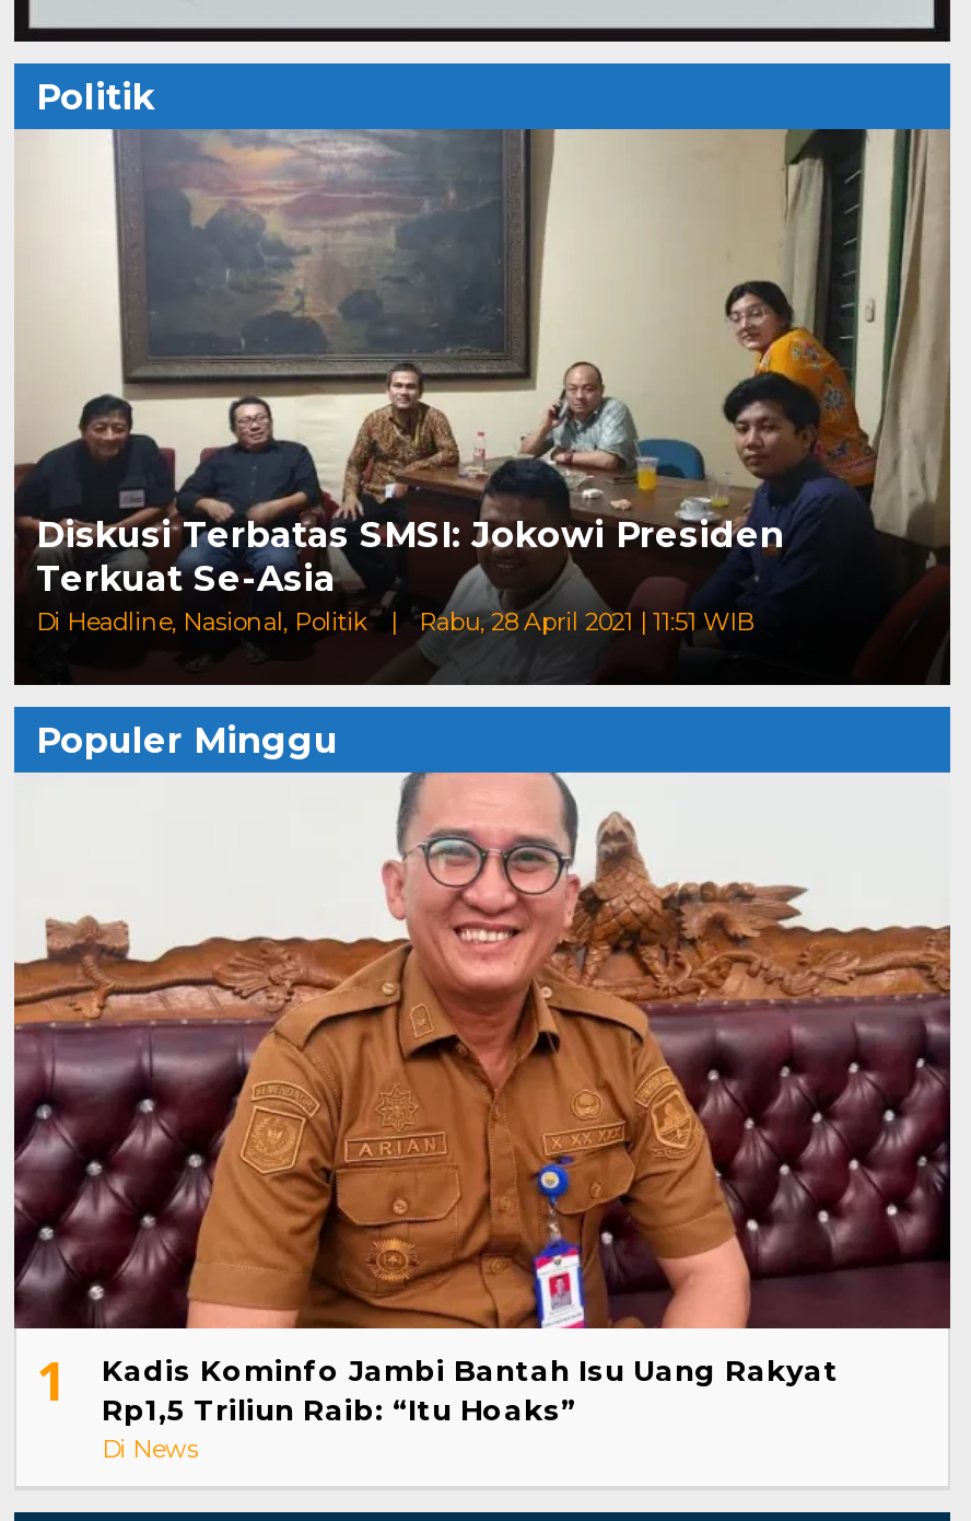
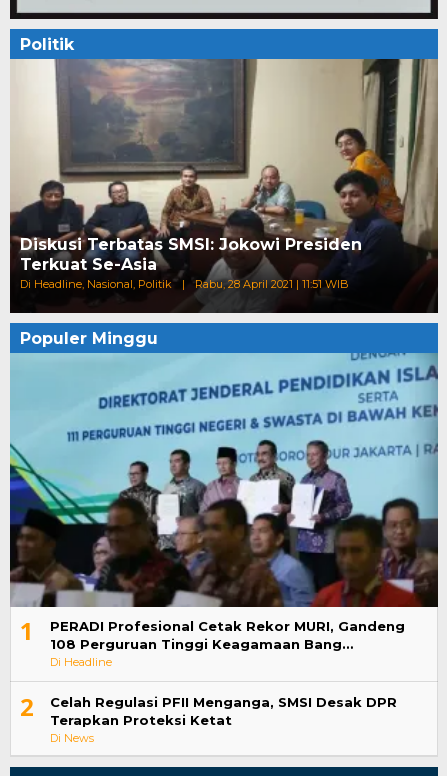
[12,770,952,1427] [image] | Kadis Kominfo Jambi Bantah Isu Uang Rakyat | Rp1,5 Triliun Raib: “Itu Hoaks” -> [9,352,439,728] [image] | PERADI Profesional Cetak Rekor MURI, Gandeng | 108 Perguruan Tinggi Keagamaan Bang… | Di Headline | 2 | Celah Regulasi PFII Menganga, SMSI Desak DPR | Terapkan Proteksi Ketat

